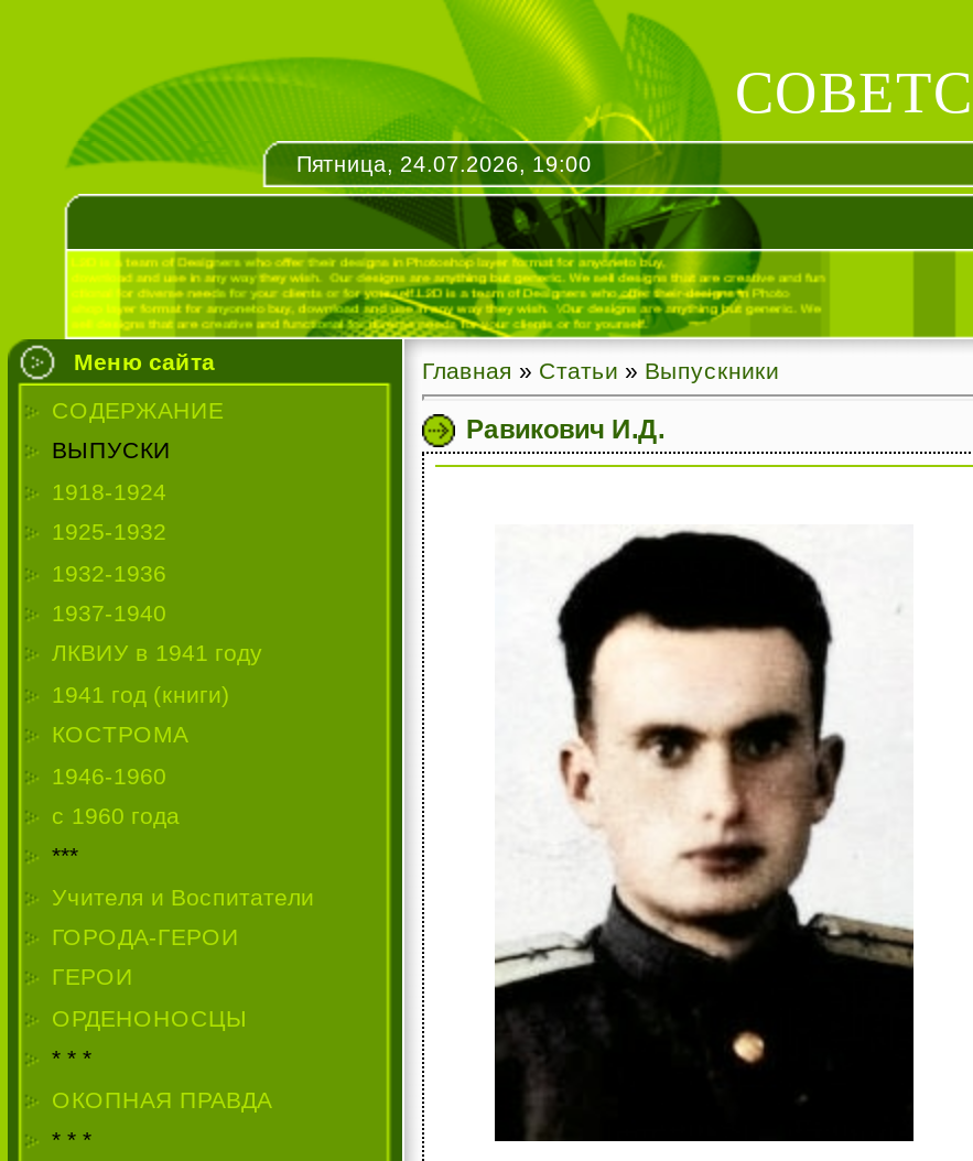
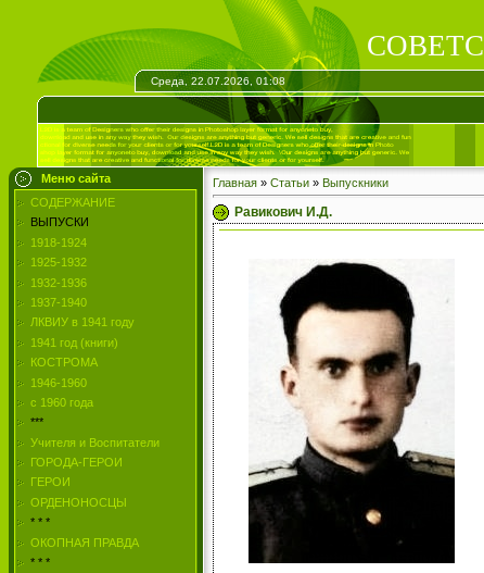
[296,152,592,176] Пятница, 24.07.2026, 19:00 -> [151,75,285,87] Среда, 22.07.2026, 01:08

